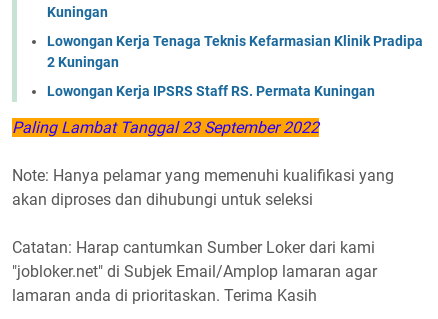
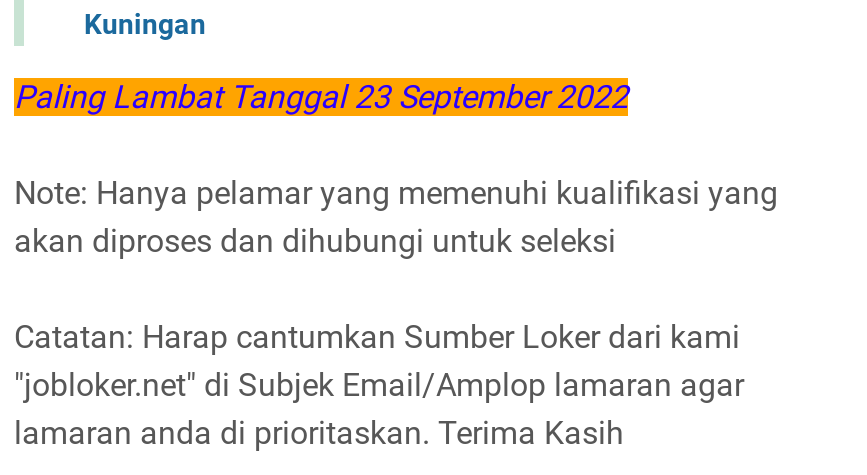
[47,33,423,99] Lowongan Kerja Tenaga Teknis Kefarmasian Klinik Pradipa | 2 Kuningan | Lowongan Kerja IPSRS Staff RS. Permata Kuningan -> none

